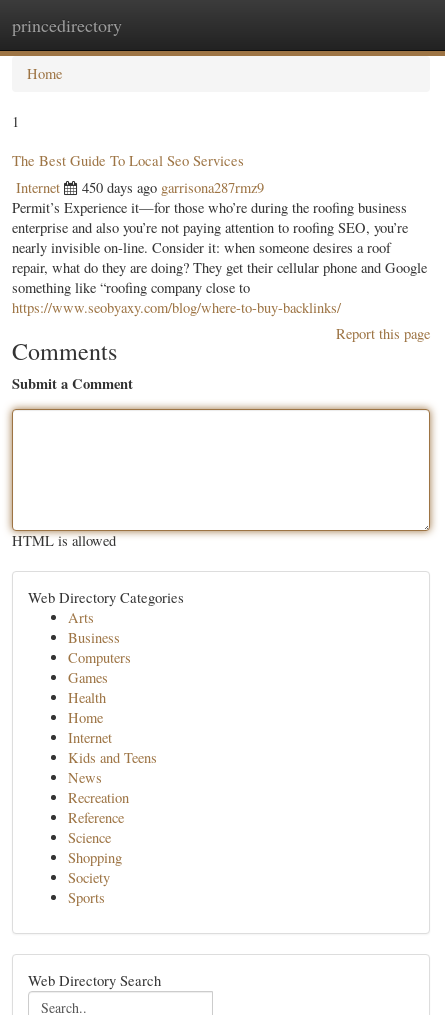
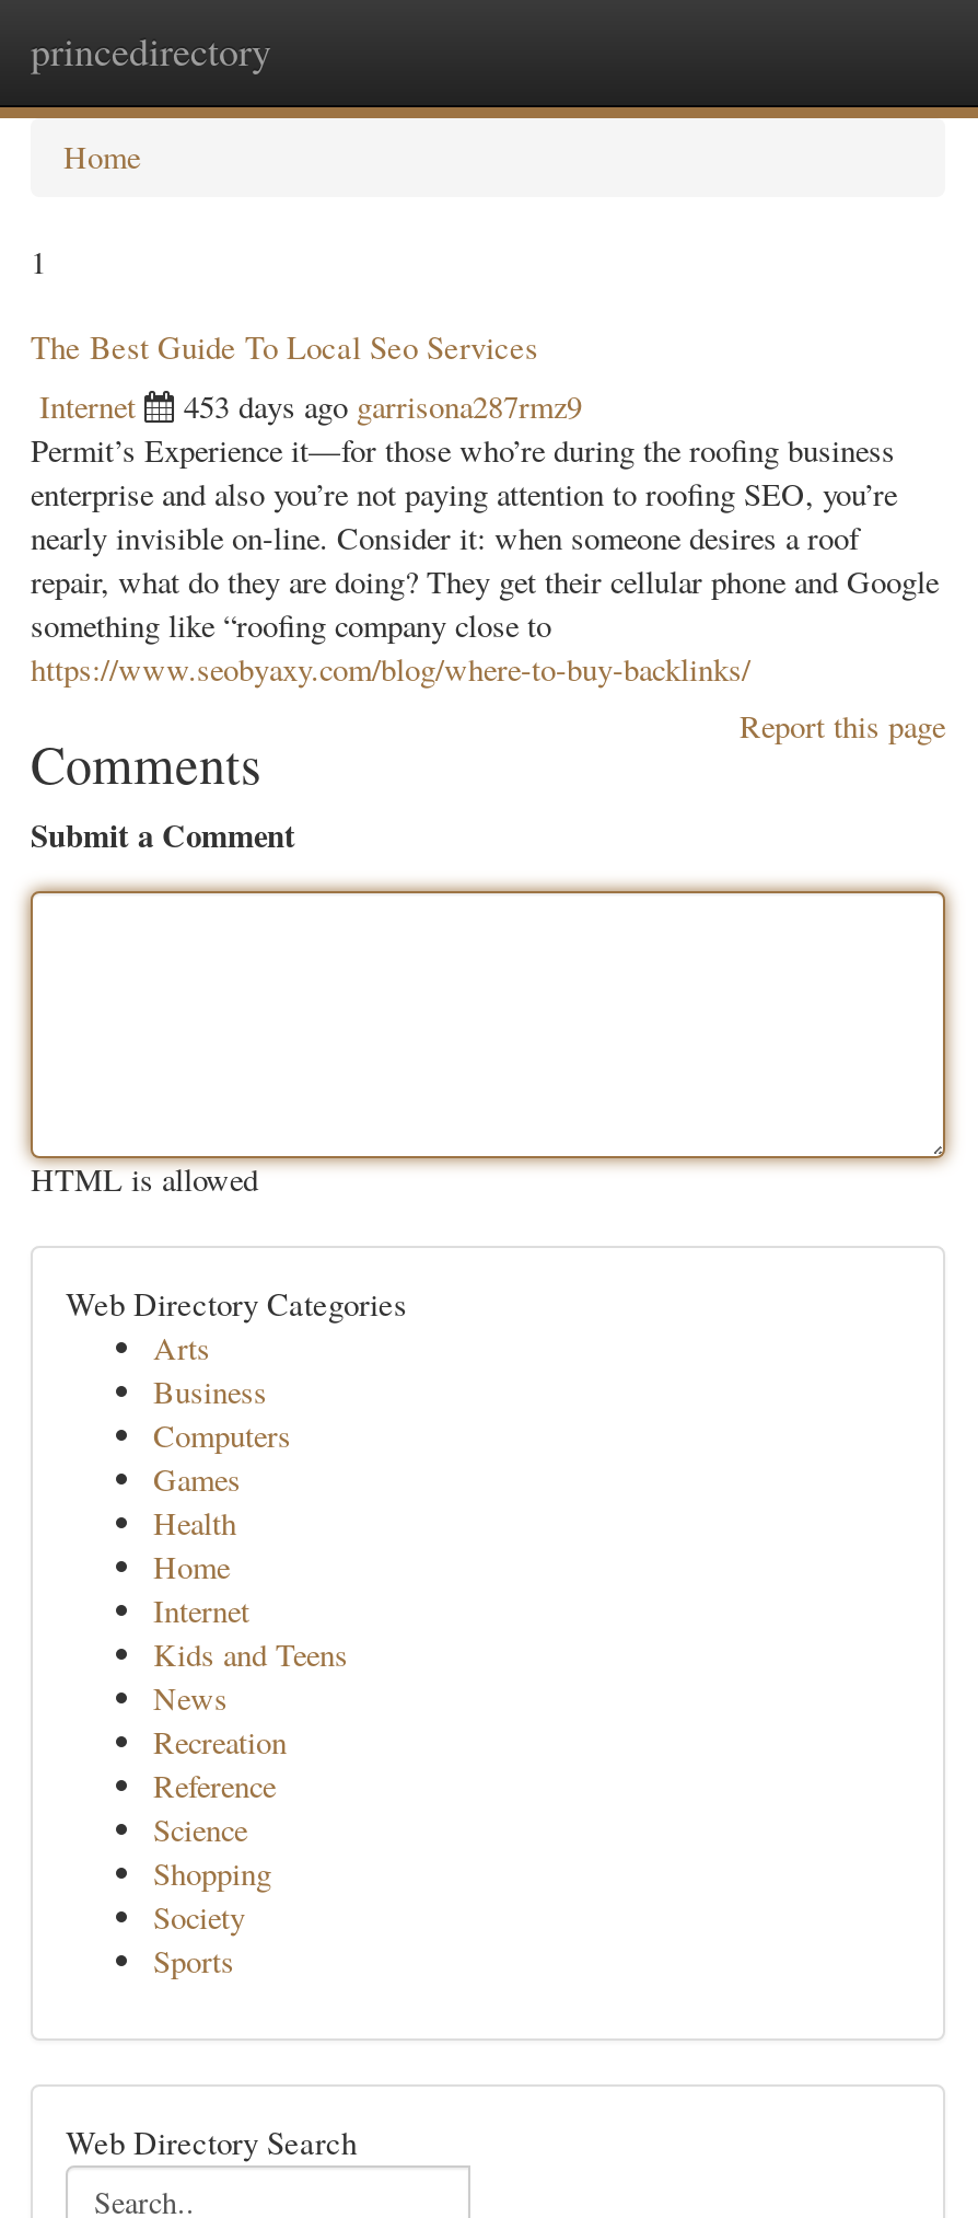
[82,178,264,197] 450 days ago garrisona287rmz9 -> [184,385,582,427] 453 days ago garrisona287rmz9

